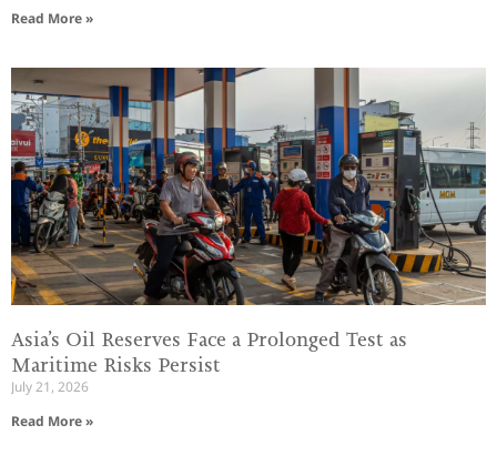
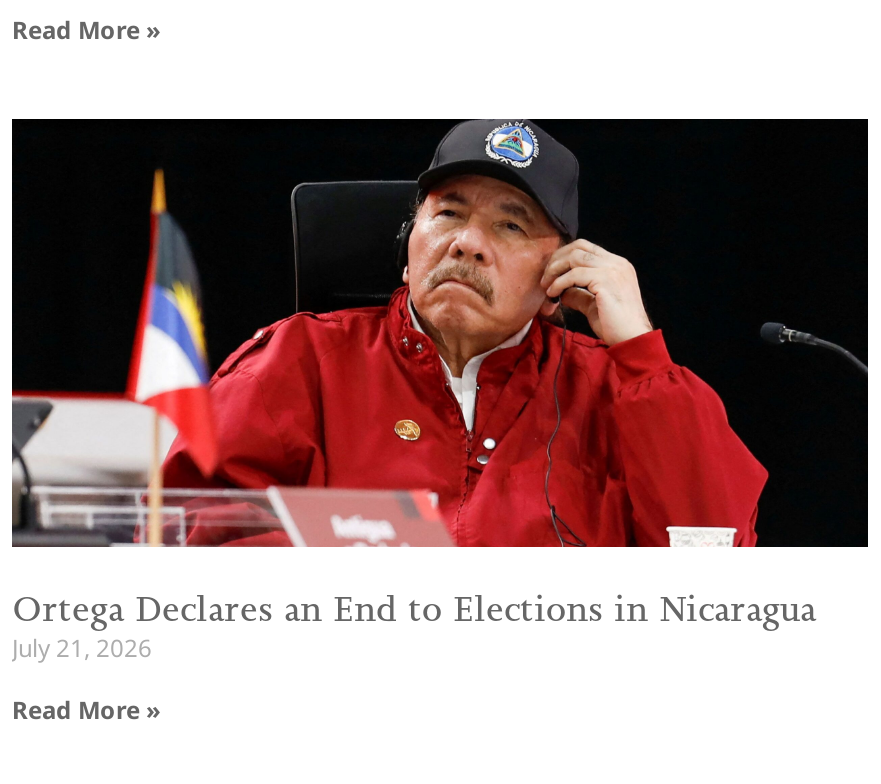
[10,67,487,378] [image] | Asia’s Oil Reserves Face a Prolonged Test as | Maritime Risks Persist -> [10,117,870,632] [image] | Ortega Declares an End to Elections in Nicaragua

